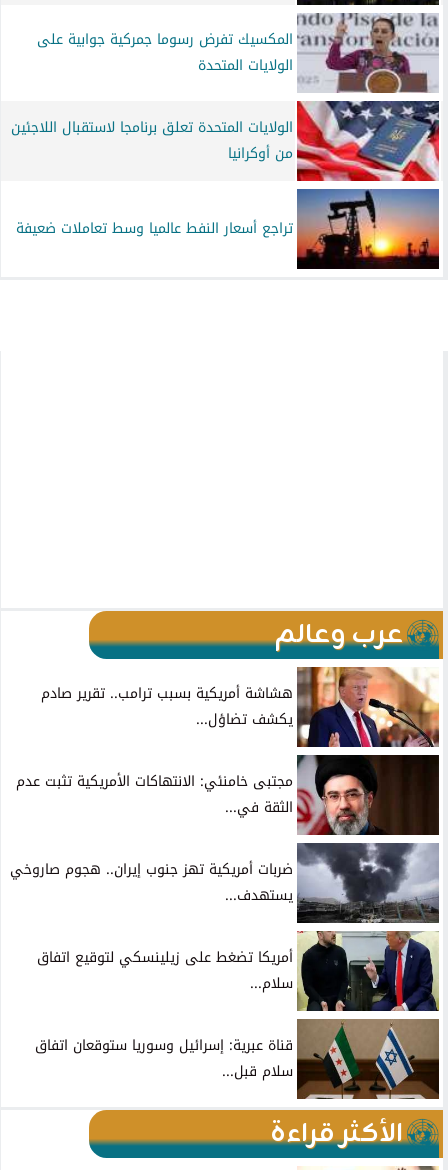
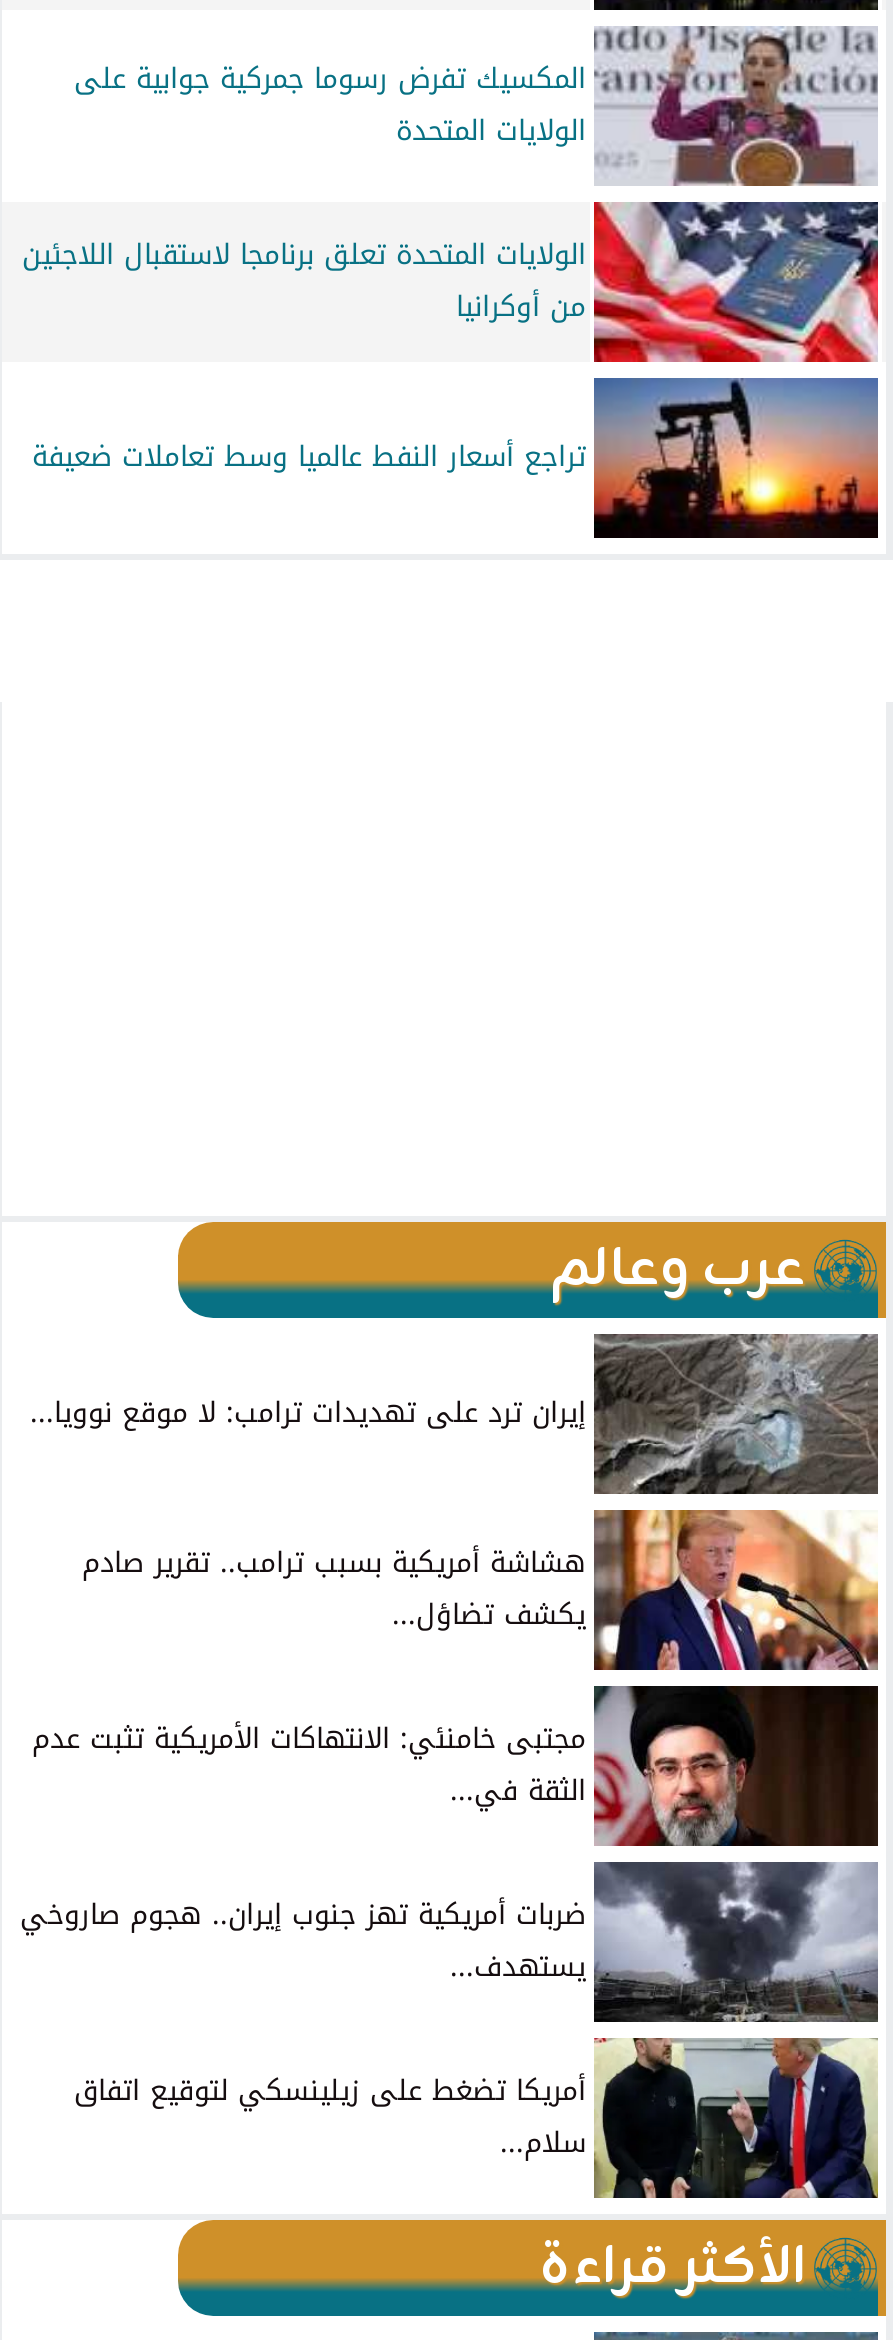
none -> [30,1332,880,1496] [image] | إيران ترد على تهديدات ترامب: لا موقع نوويا...
moved [10,680,293,997] -> [20,1536,586,2170]: هشاشة أمريكية بسبب ترامب.. تقرير صادم | يكشف تضاؤل... | مجتبى خامنئي: الانتهاكات الأمريكية تثبت عدم | ضربات أمريكية تهز جنوب إيران.. هجوم صاروخي | أمريكا تضغط على زيلينسكي لتوقيع اتفاق | سلام...
[35,1019,440,1100] [image] | قناة عبرية: إسرائيل وسوريا ستوقعان اتفاق | سلام قبل... -> none

